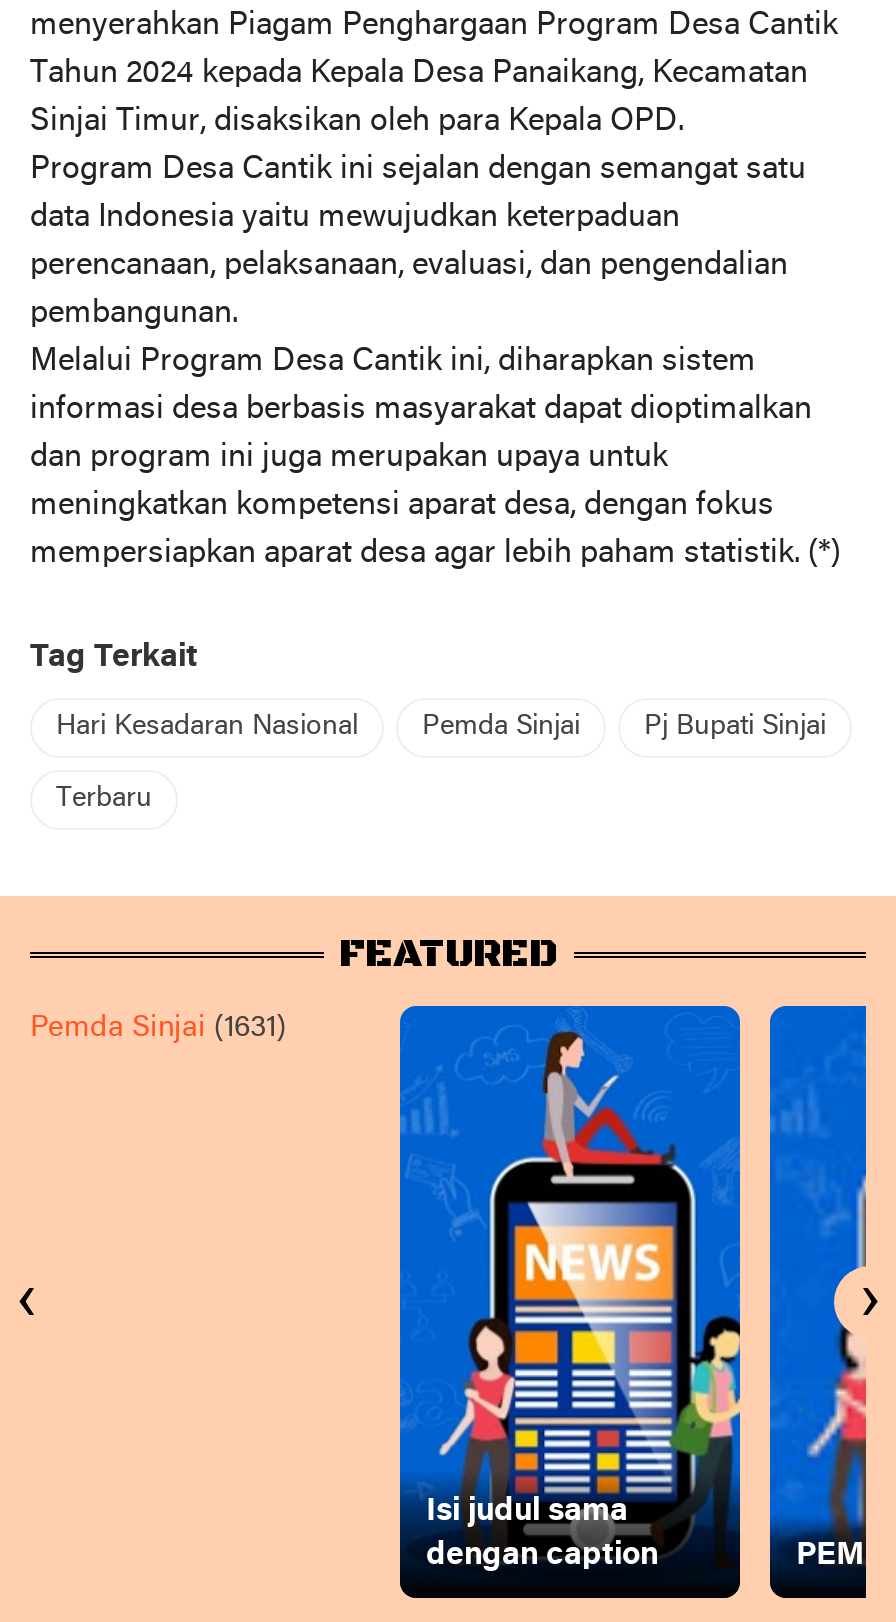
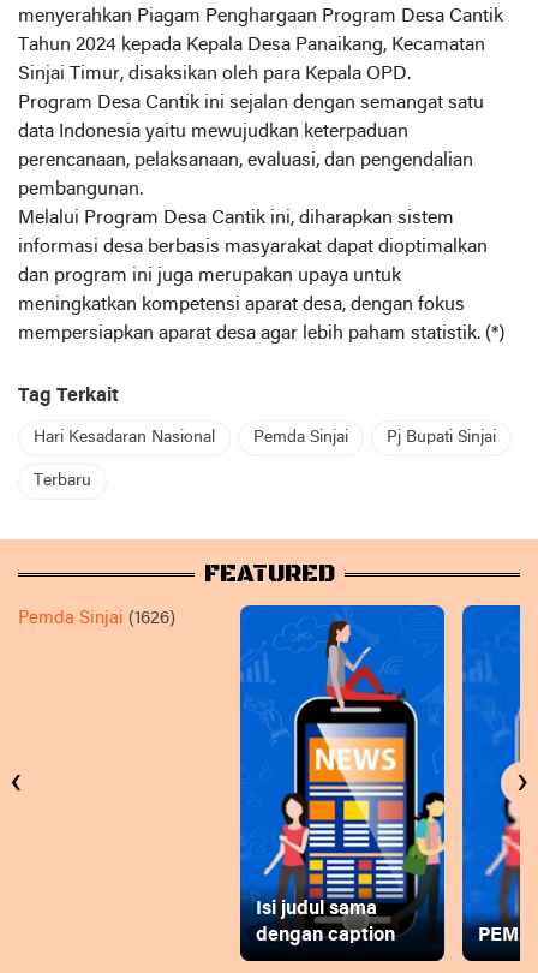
[30,1012,286,1044] Pemda Sinjai (1631) -> [18,609,175,628] Pemda Sinjai (1626)

